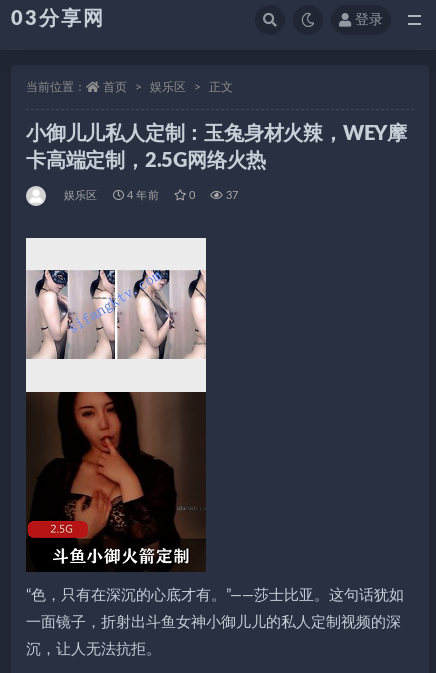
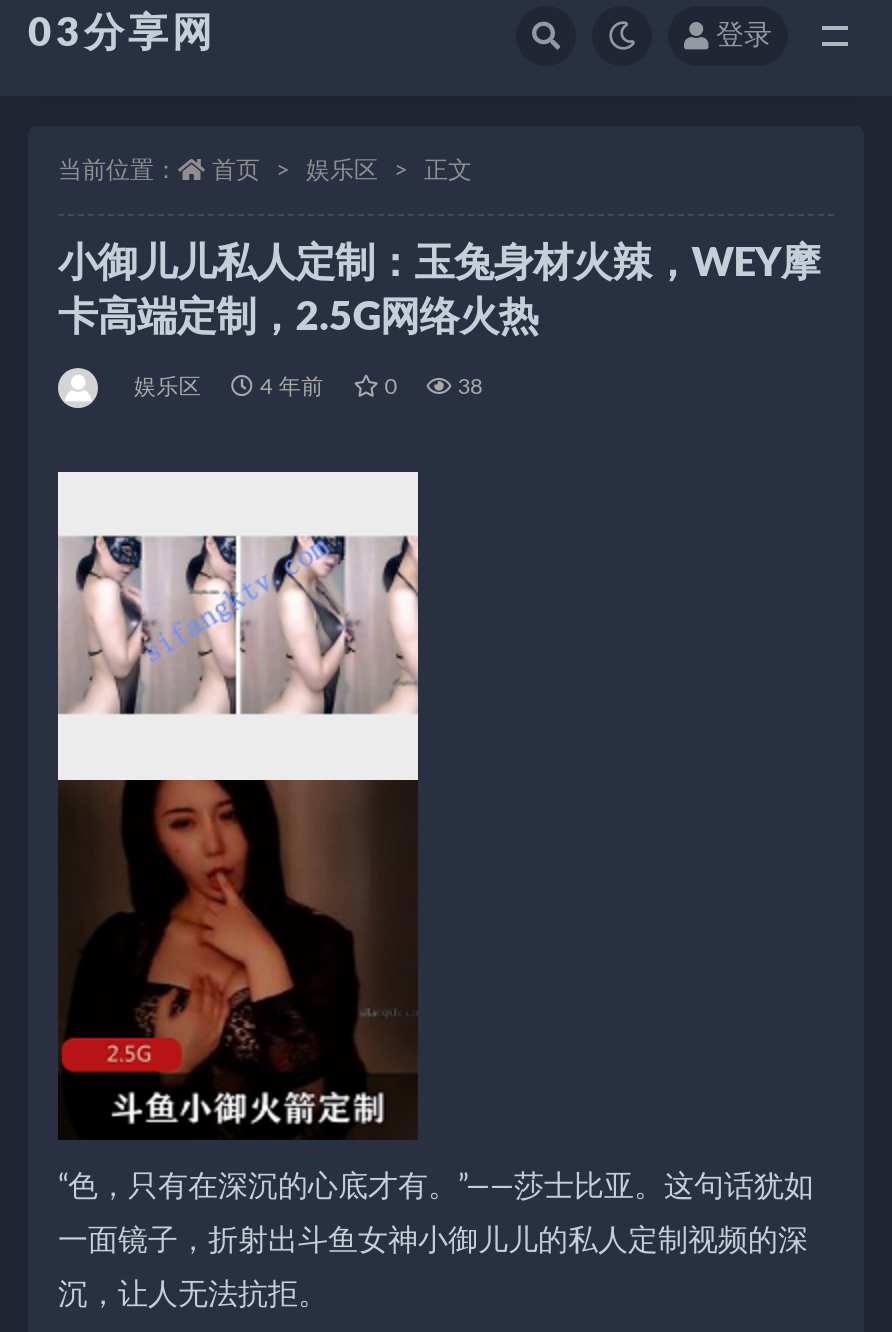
[223,190,238,201] 37 -> [451,376,482,398] 38

